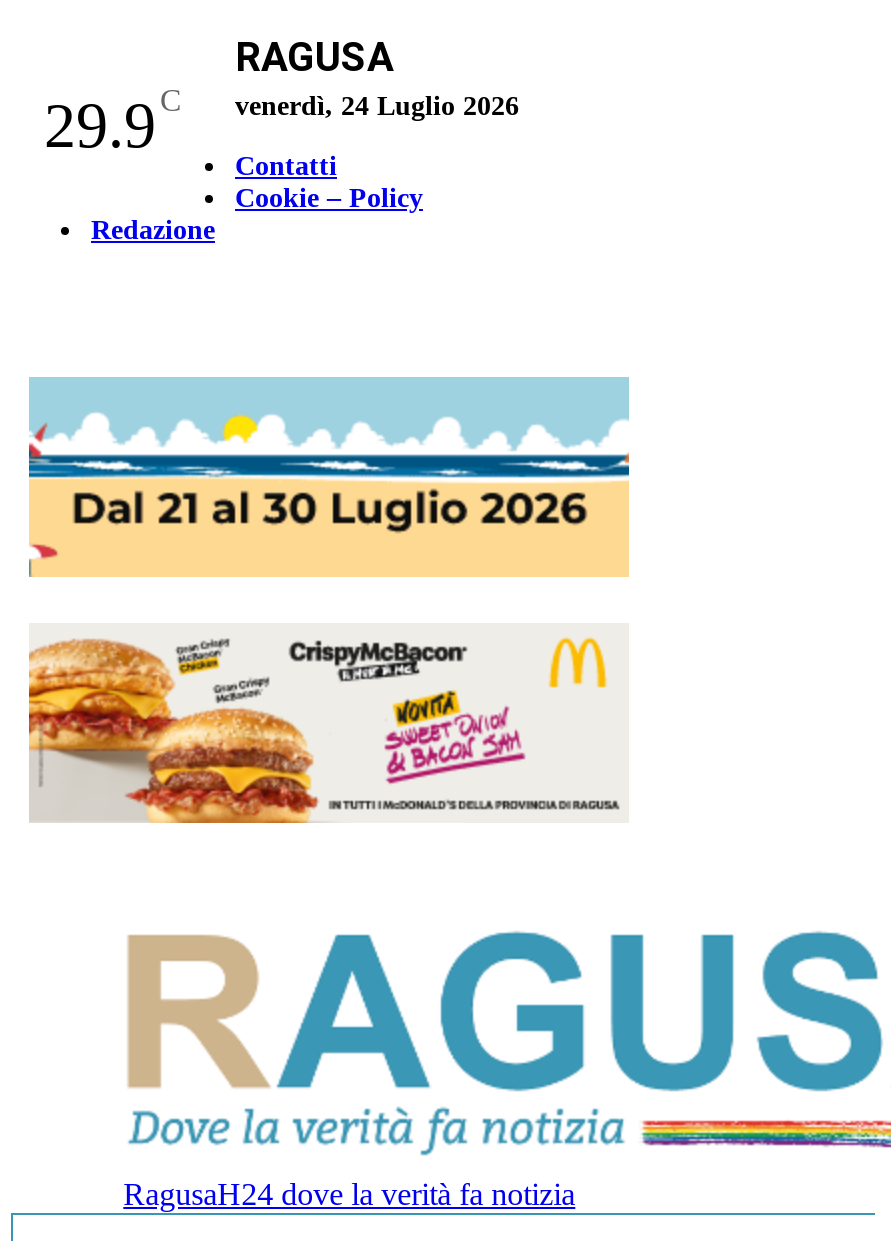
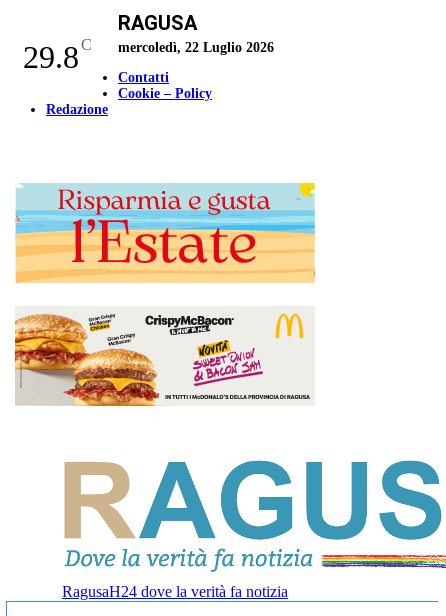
[44,83,182,161] 29.9 C -> [22,36,91,75] 29.8 C
[235,91,519,121] venerdì, 24 Luglio 2026 -> [118,40,274,55] mercoledì, 22 Luglio 2026
[27,375,631,577] [image] -> [15,182,316,282] [image]

